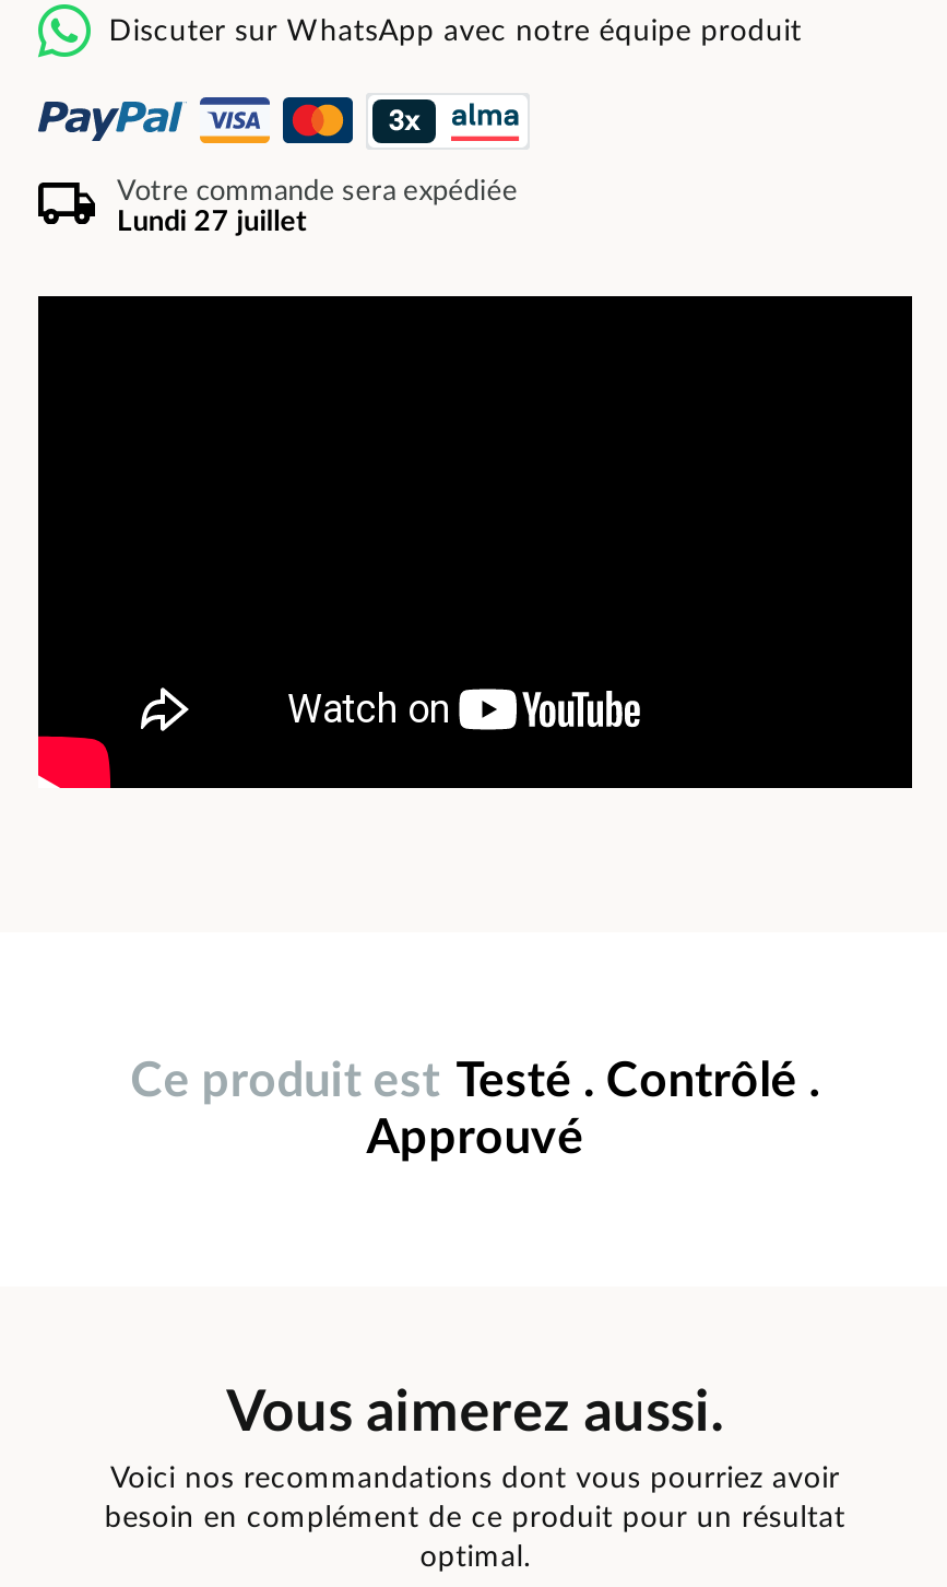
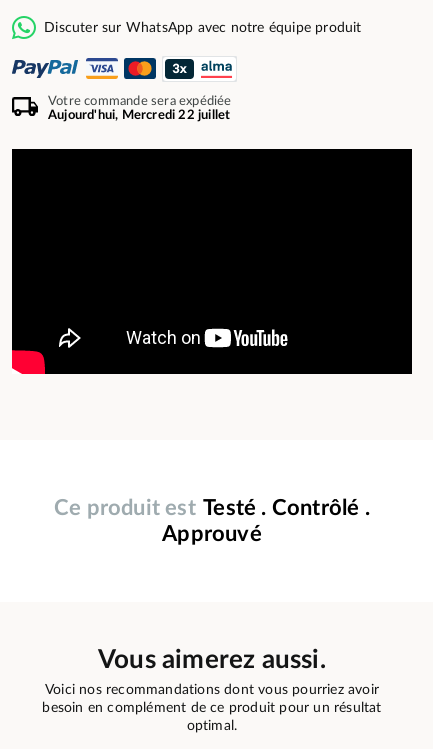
[117,208,307,237] Lundi 27 juillet -> [48,109,230,122] Aujourd'hui, Mercredi 22 juillet

